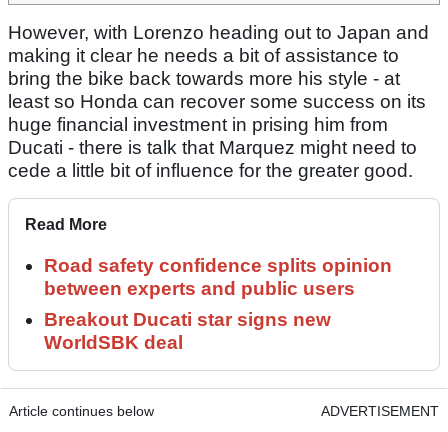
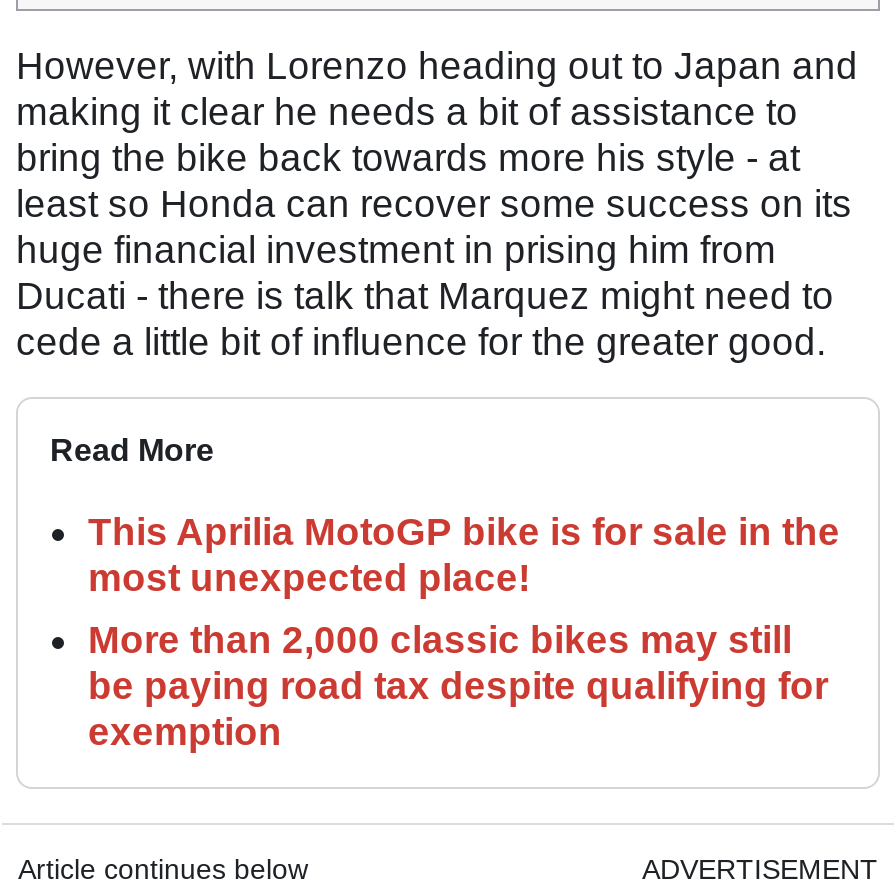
[44,255,392,299] Road safety confidence splits opinion | between experts and public users -> [88,511,840,599] This Aprilia MotoGP bike is for sale in the | most unexpected place!
[44,309,331,353] Breakout Ducati star signs new | WorldSBK deal -> [88,619,828,753] More than 2,000 classic bikes may still | be paying road tax despite qualifying for | exemption

